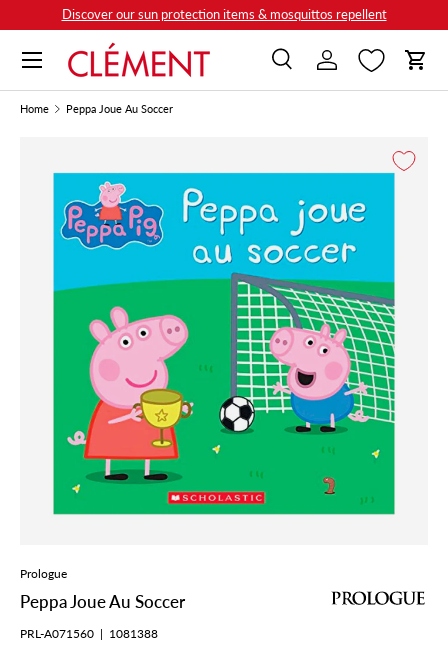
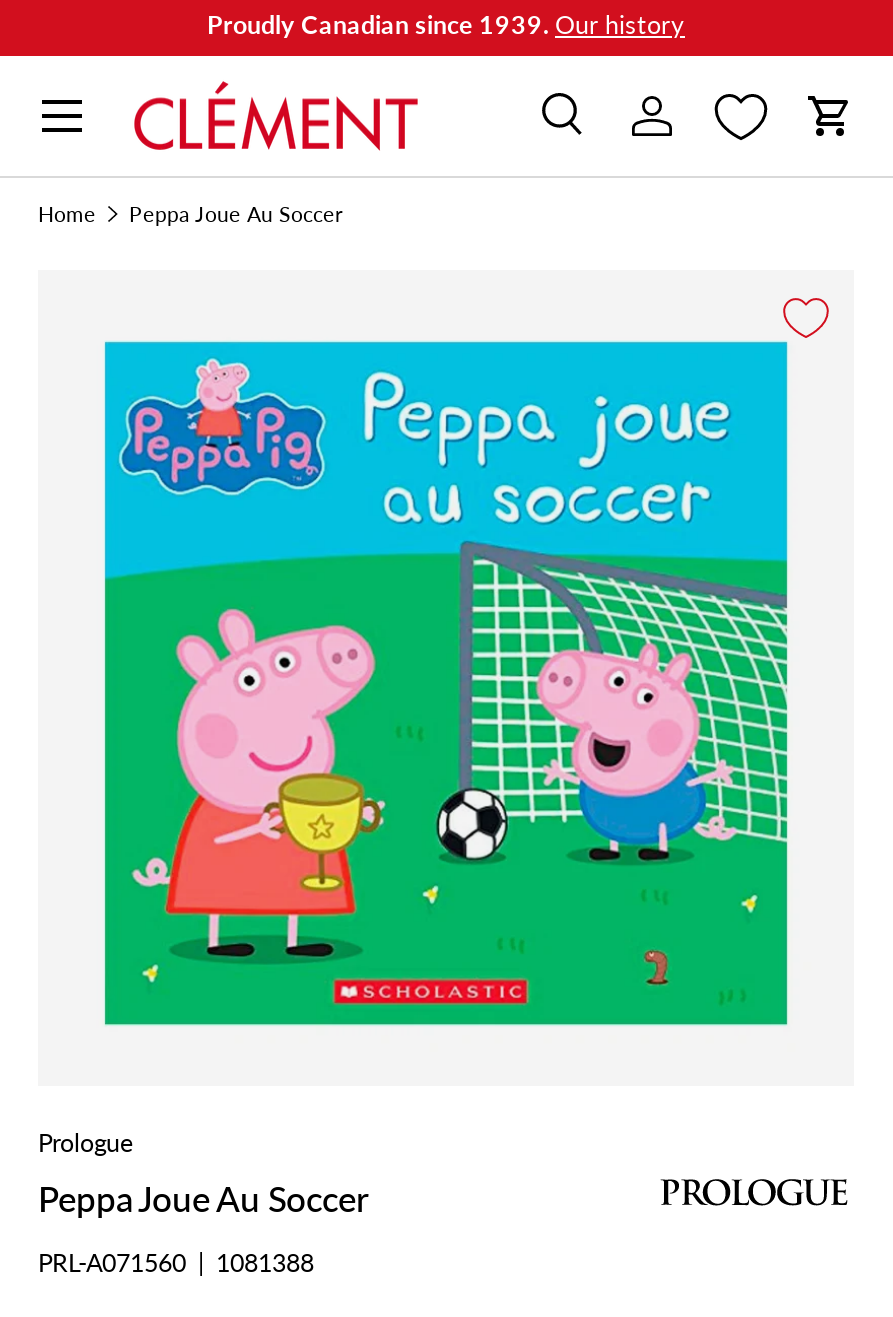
[61,7,386,22] Discover our sun protection items & mosquittos repellent -> [207,10,685,40] Proudly Canadian since 1939. Our history

